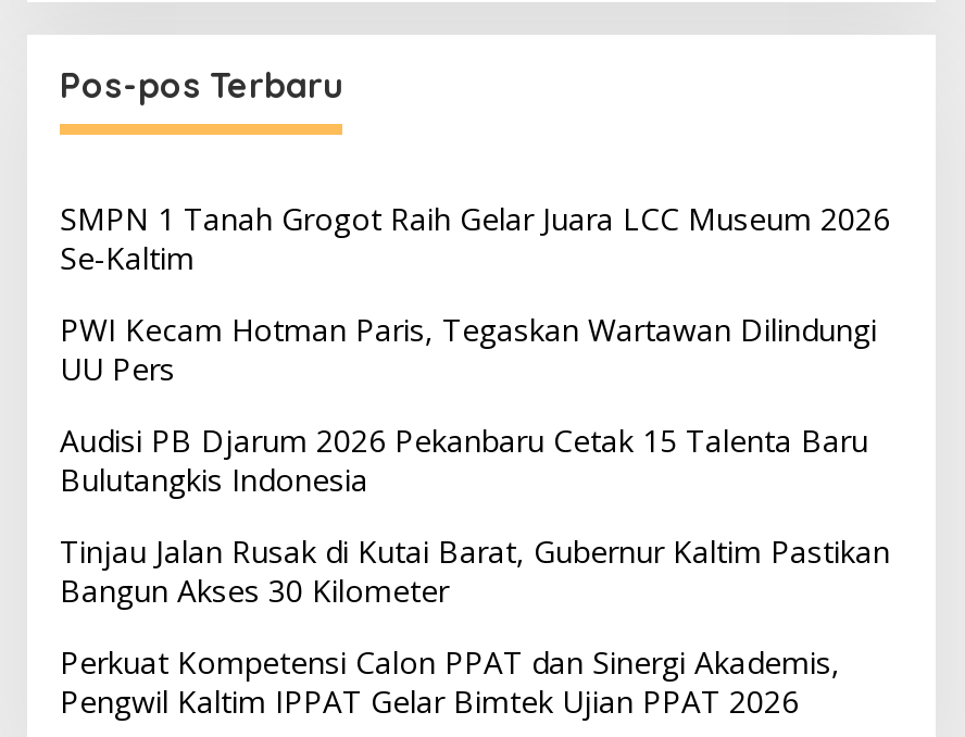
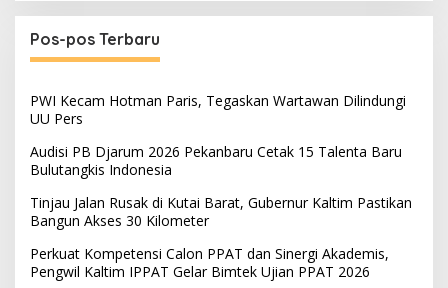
[60,198,890,278] SMPN 1 Tanah Grogot Raih Gelar Juara LCC Museum 2026 | Se-Kaltim -> none

